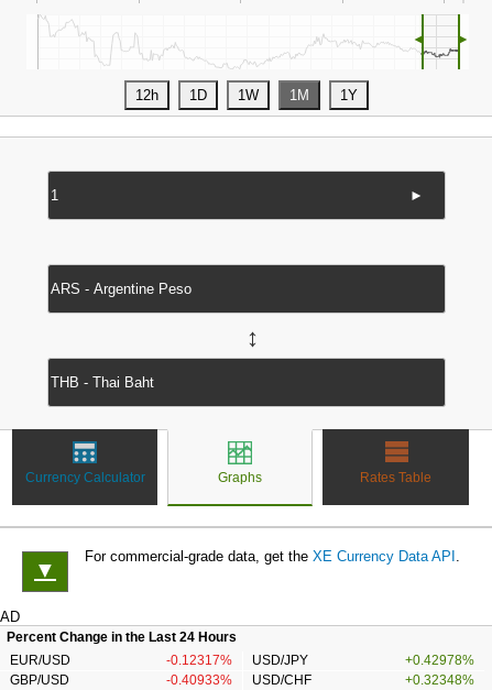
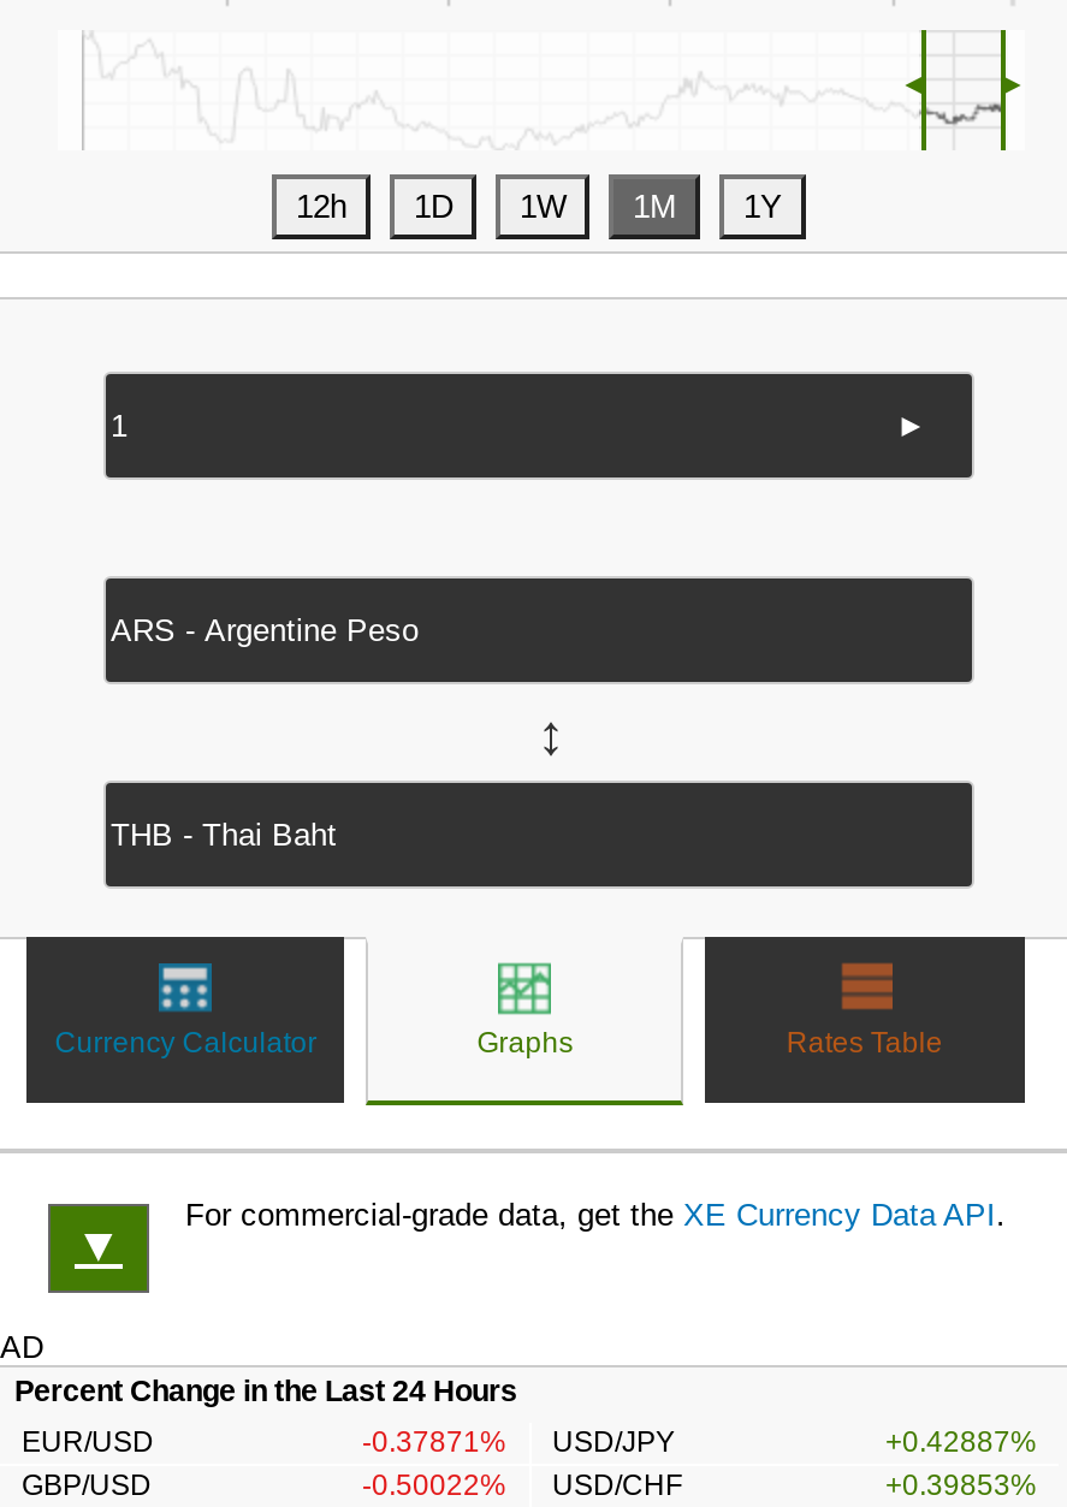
[166,653,309,668] -0.12317% USD/JPY -> [362,1425,675,1459] -0.37871% USD/JPY
[405,653,474,668] +0.42978% -> [885,1425,1037,1459] +0.42887%
[166,672,312,688] -0.40933% USD/CHF -> [362,1469,682,1502] -0.50022% USD/CHF
[405,672,474,688] +0.32348% -> [885,1469,1037,1502] +0.39853%

